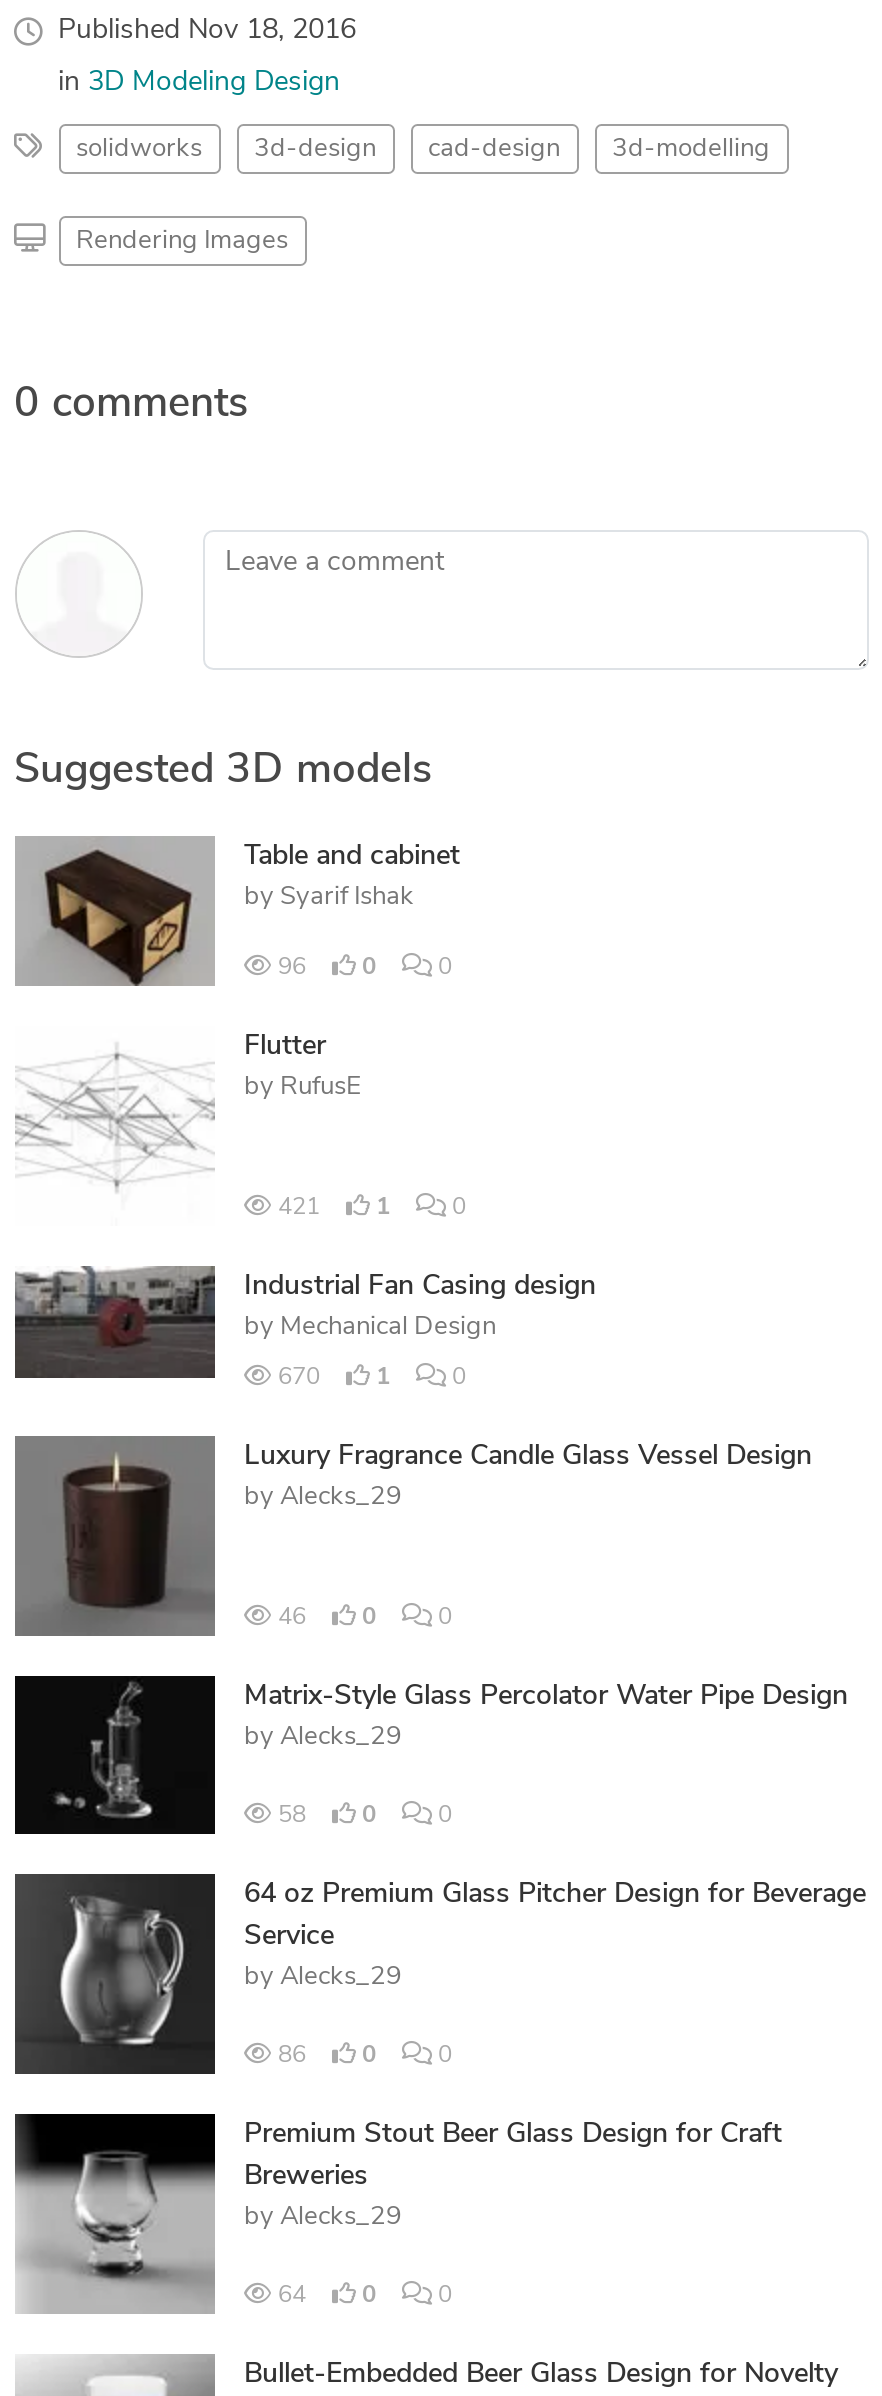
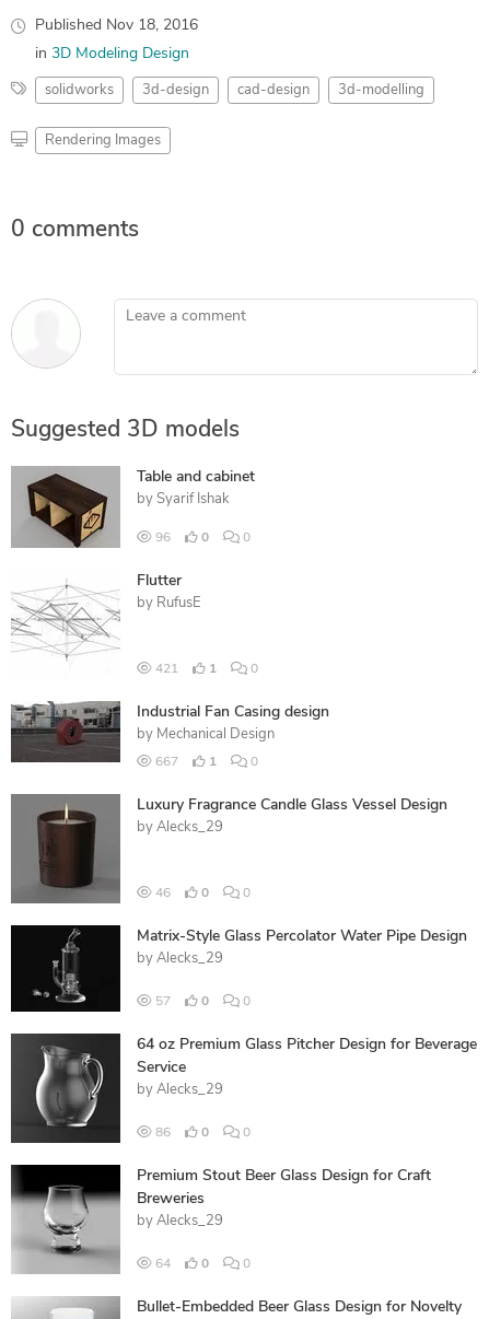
[272,1365,326,1389] 670 -> [152,755,181,768] 667
[272,1803,312,1827] 58 -> [152,995,173,1008] 57

